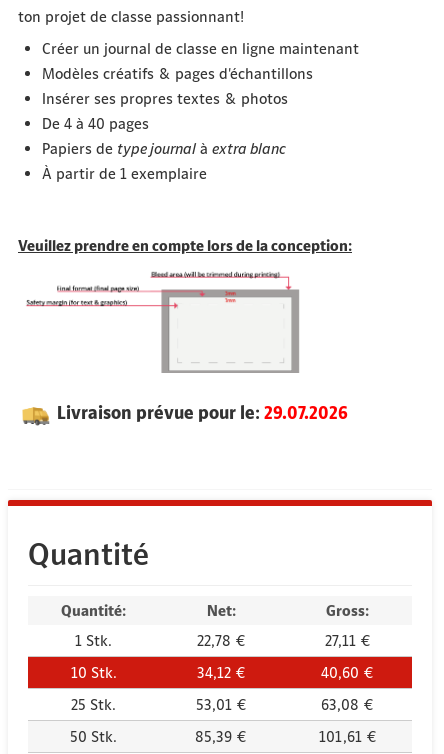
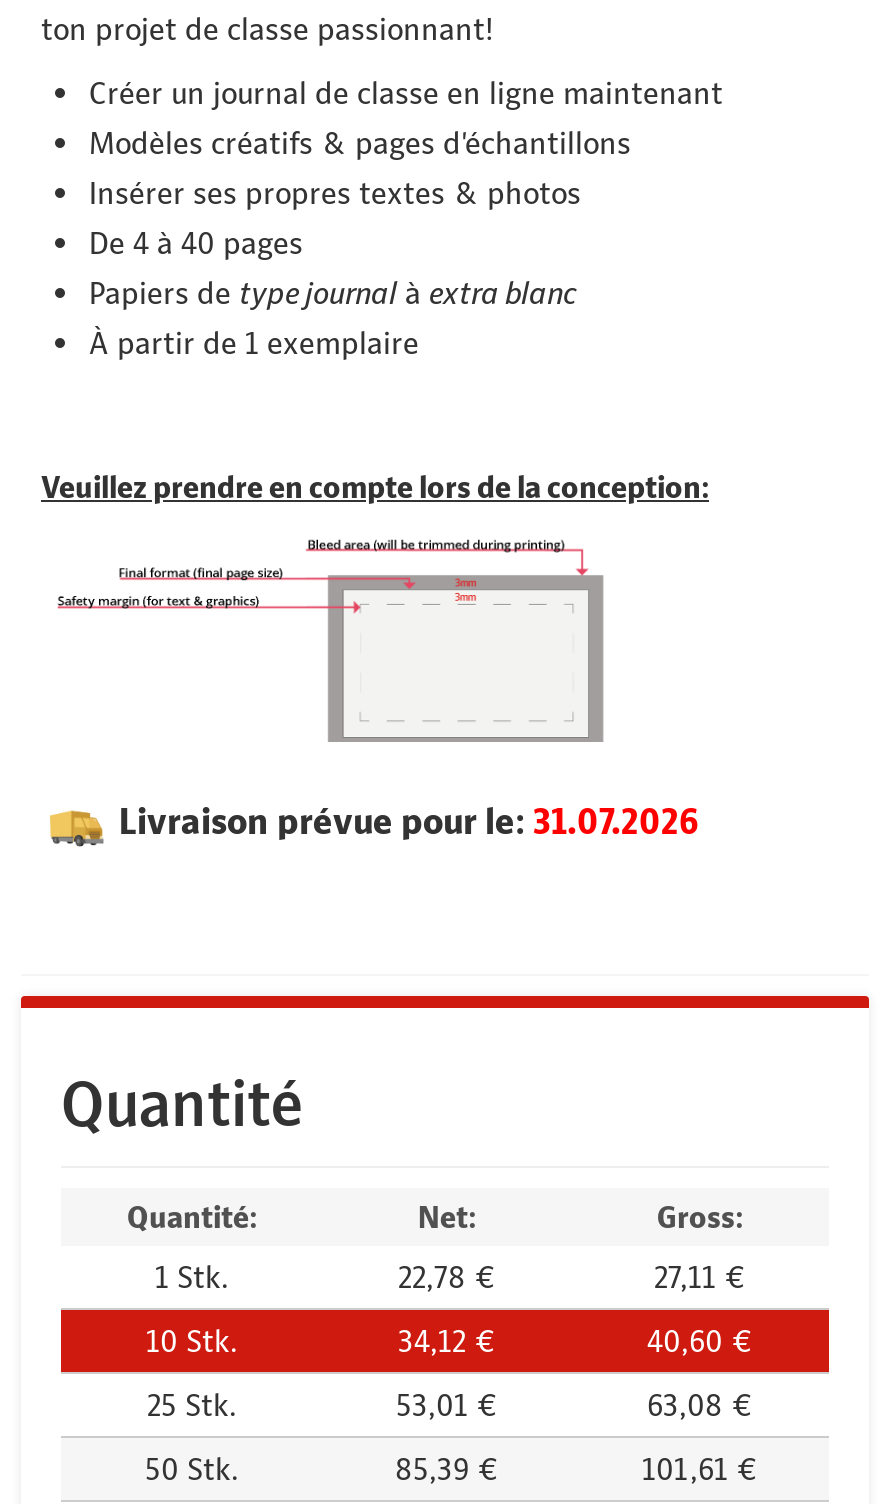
[57,400,348,423] Livraison prévue pour le: 29.07.2026 -> [119,797,699,843] Livraison prévue pour le: 31.07.2026

